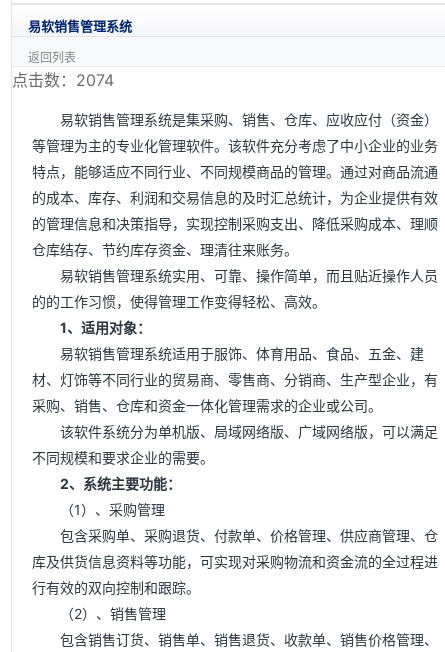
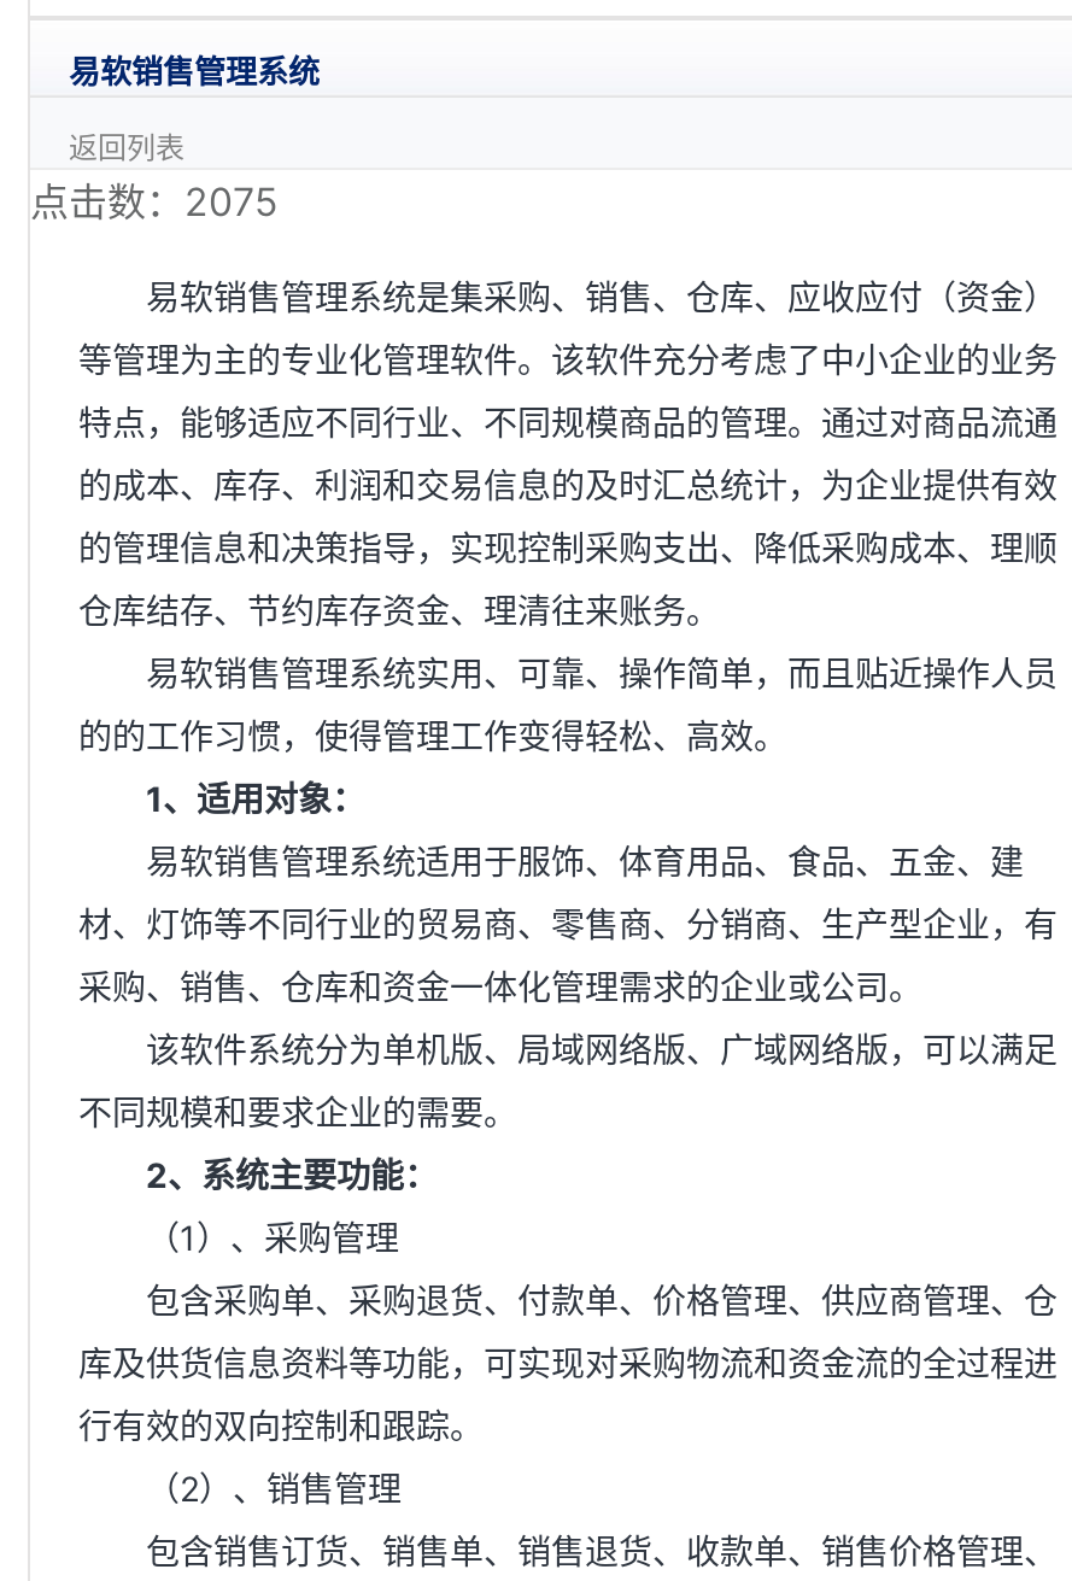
[12,70,114,90] 点击数：2074 -> [30,176,279,225] 点击数：2075

